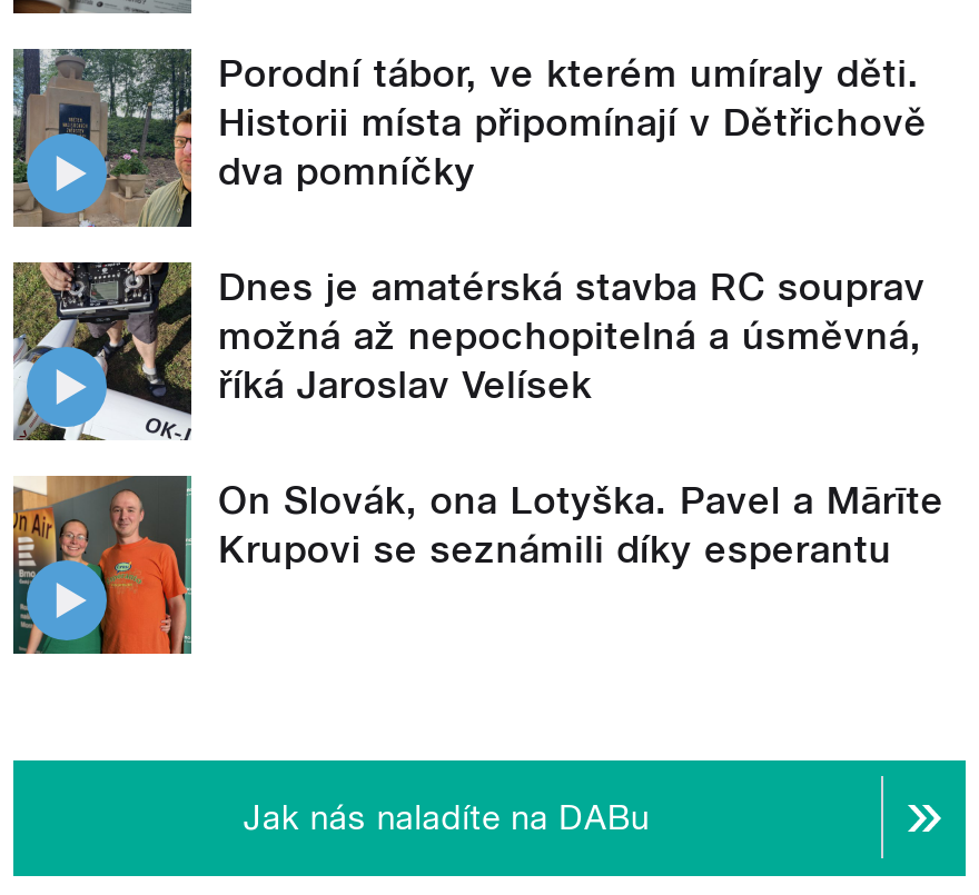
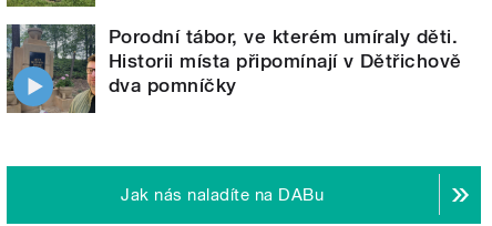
[13,260,944,571] [image] | Dnes je amatérská stavba RC souprav | možná až nepochopitelná a úsměvná, | říká Jaroslav Velísek | On Slovák, ona Lotyška. Pavel a Mārīte | Krupovi se seznámili díky esperantu -> none
[11,476,194,656] [image] -> none

